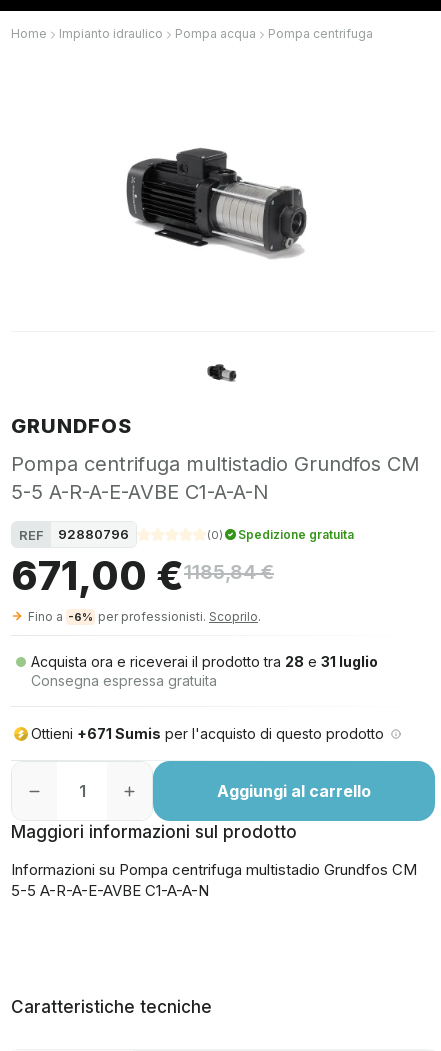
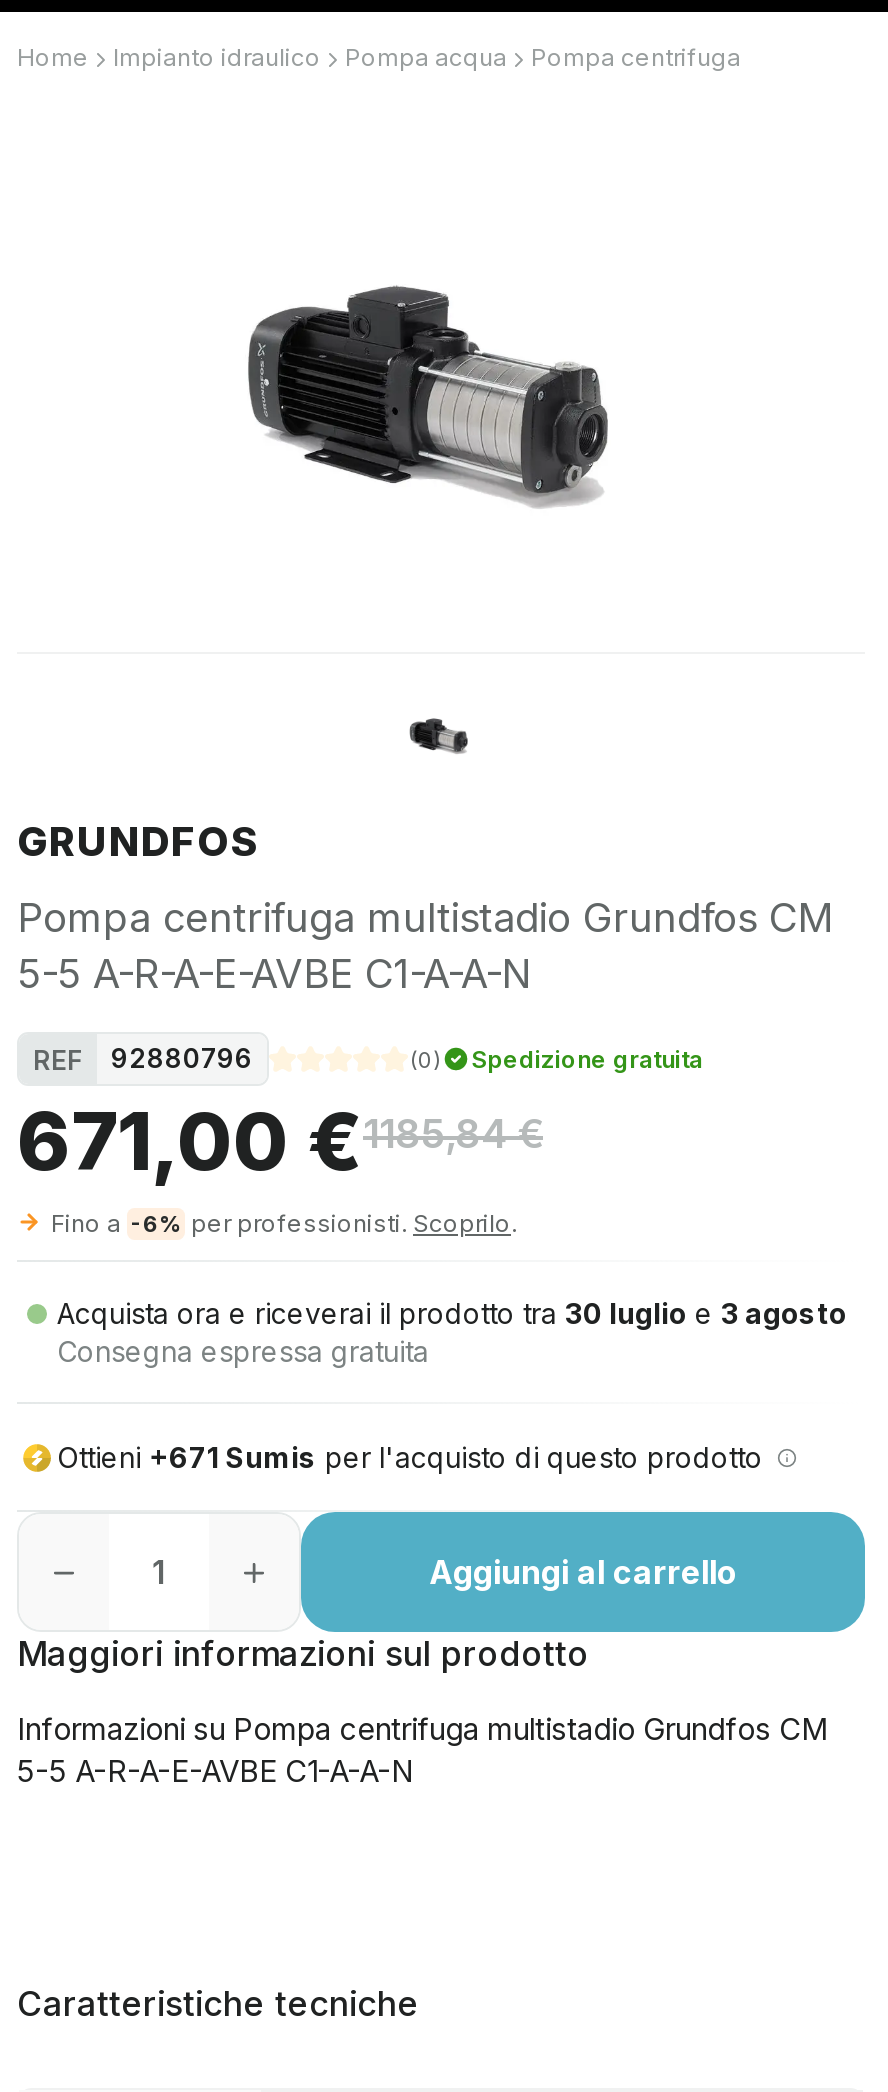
[31,653,378,670] Acquista ora e riceverai il prodotto tra 28 e 31 luglio -> [57,1296,847,1330] Acquista ora e riceverai il prodotto tra 30 luglio e 3 agosto

